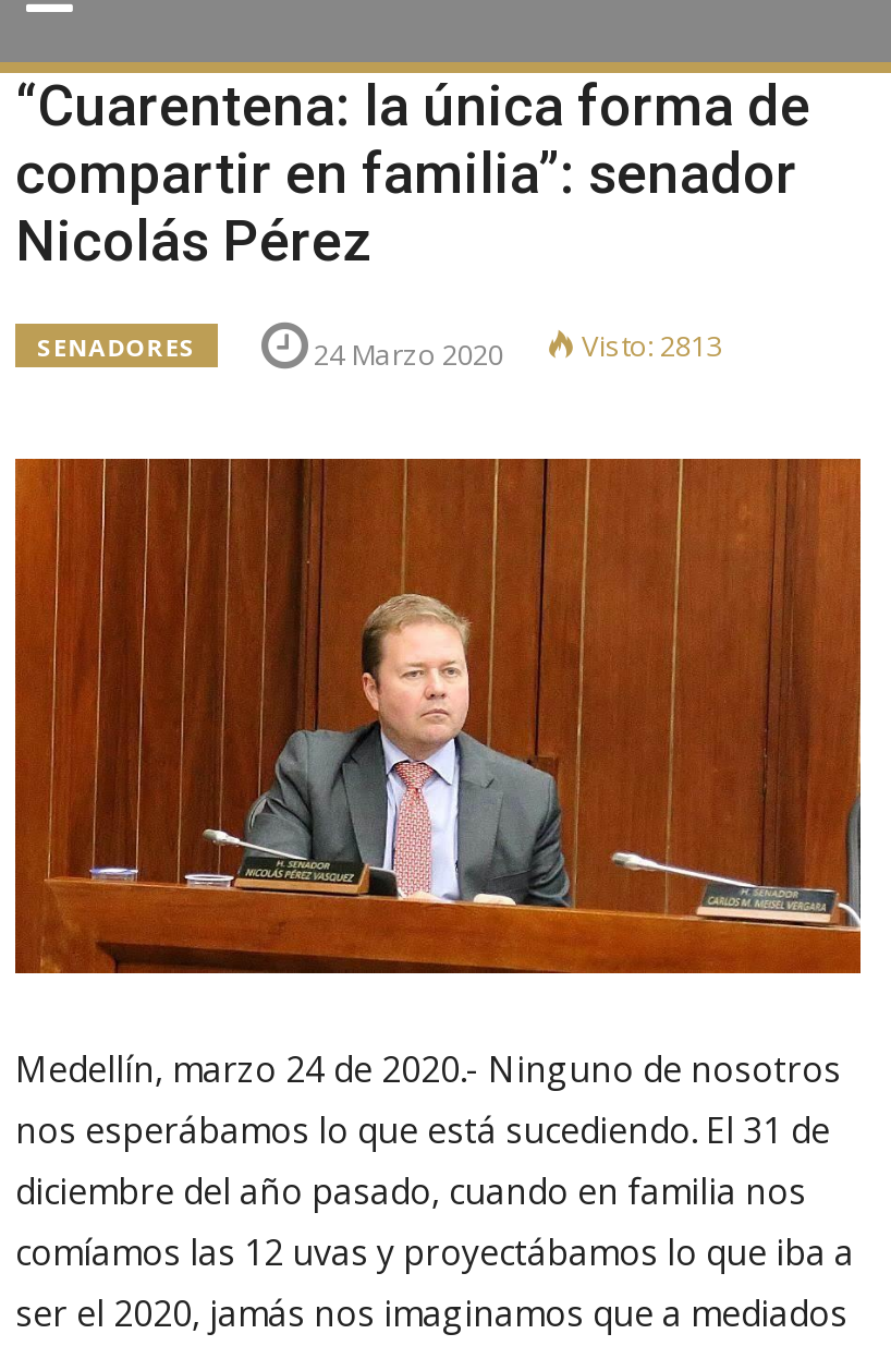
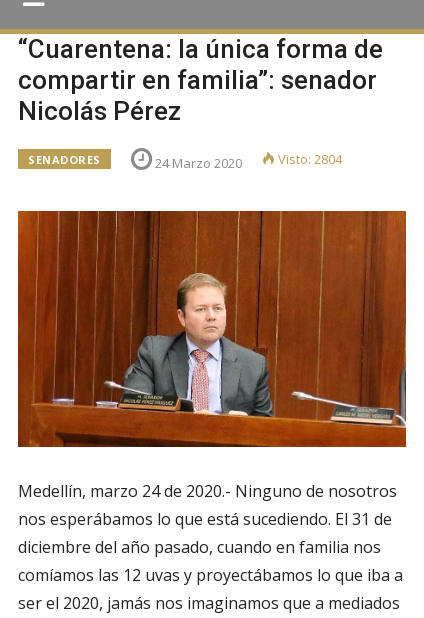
[314,326,721,374] 24 Marzo 2020 Visto: 2813 -> [155,150,342,172] 24 Marzo 2020 Visto: 2804

